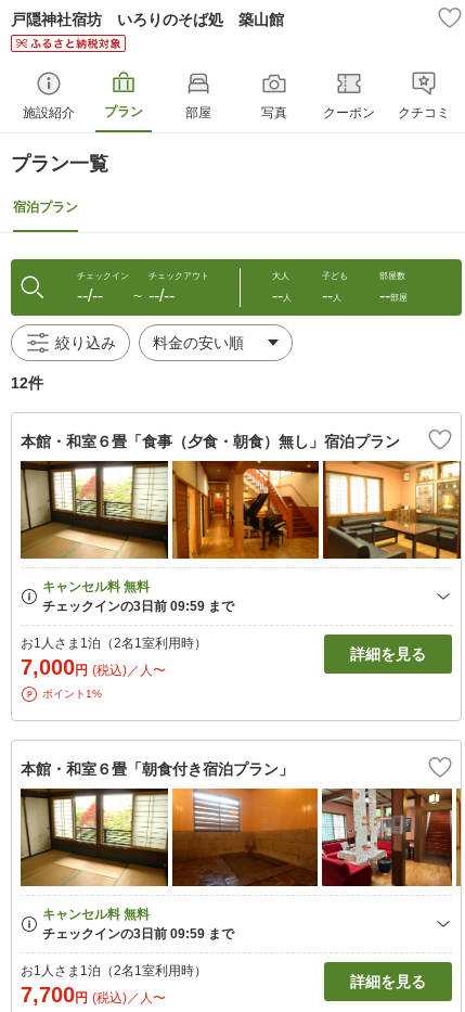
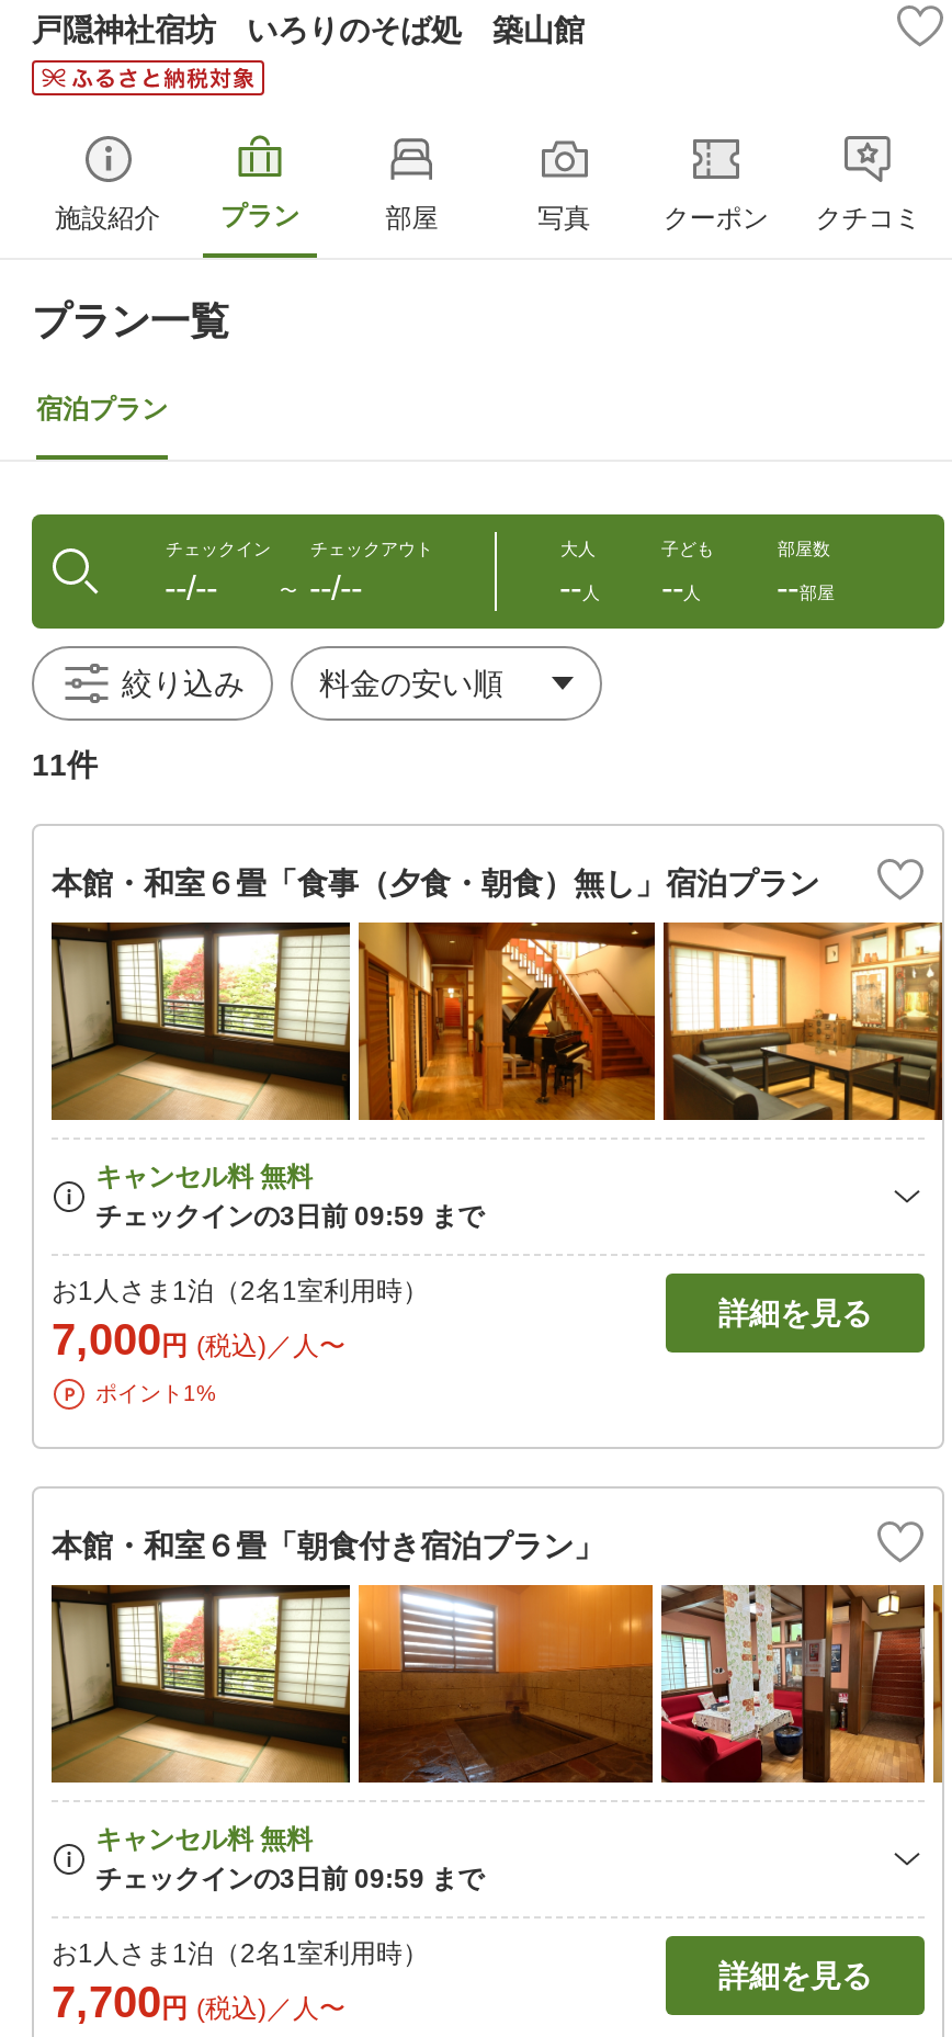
[11,374,43,392] 12件 -> [32,747,98,782] 11件

